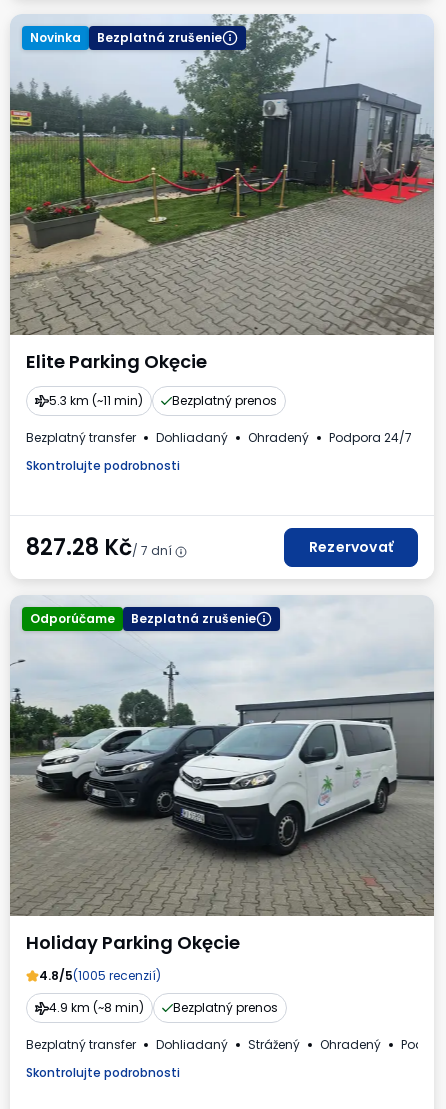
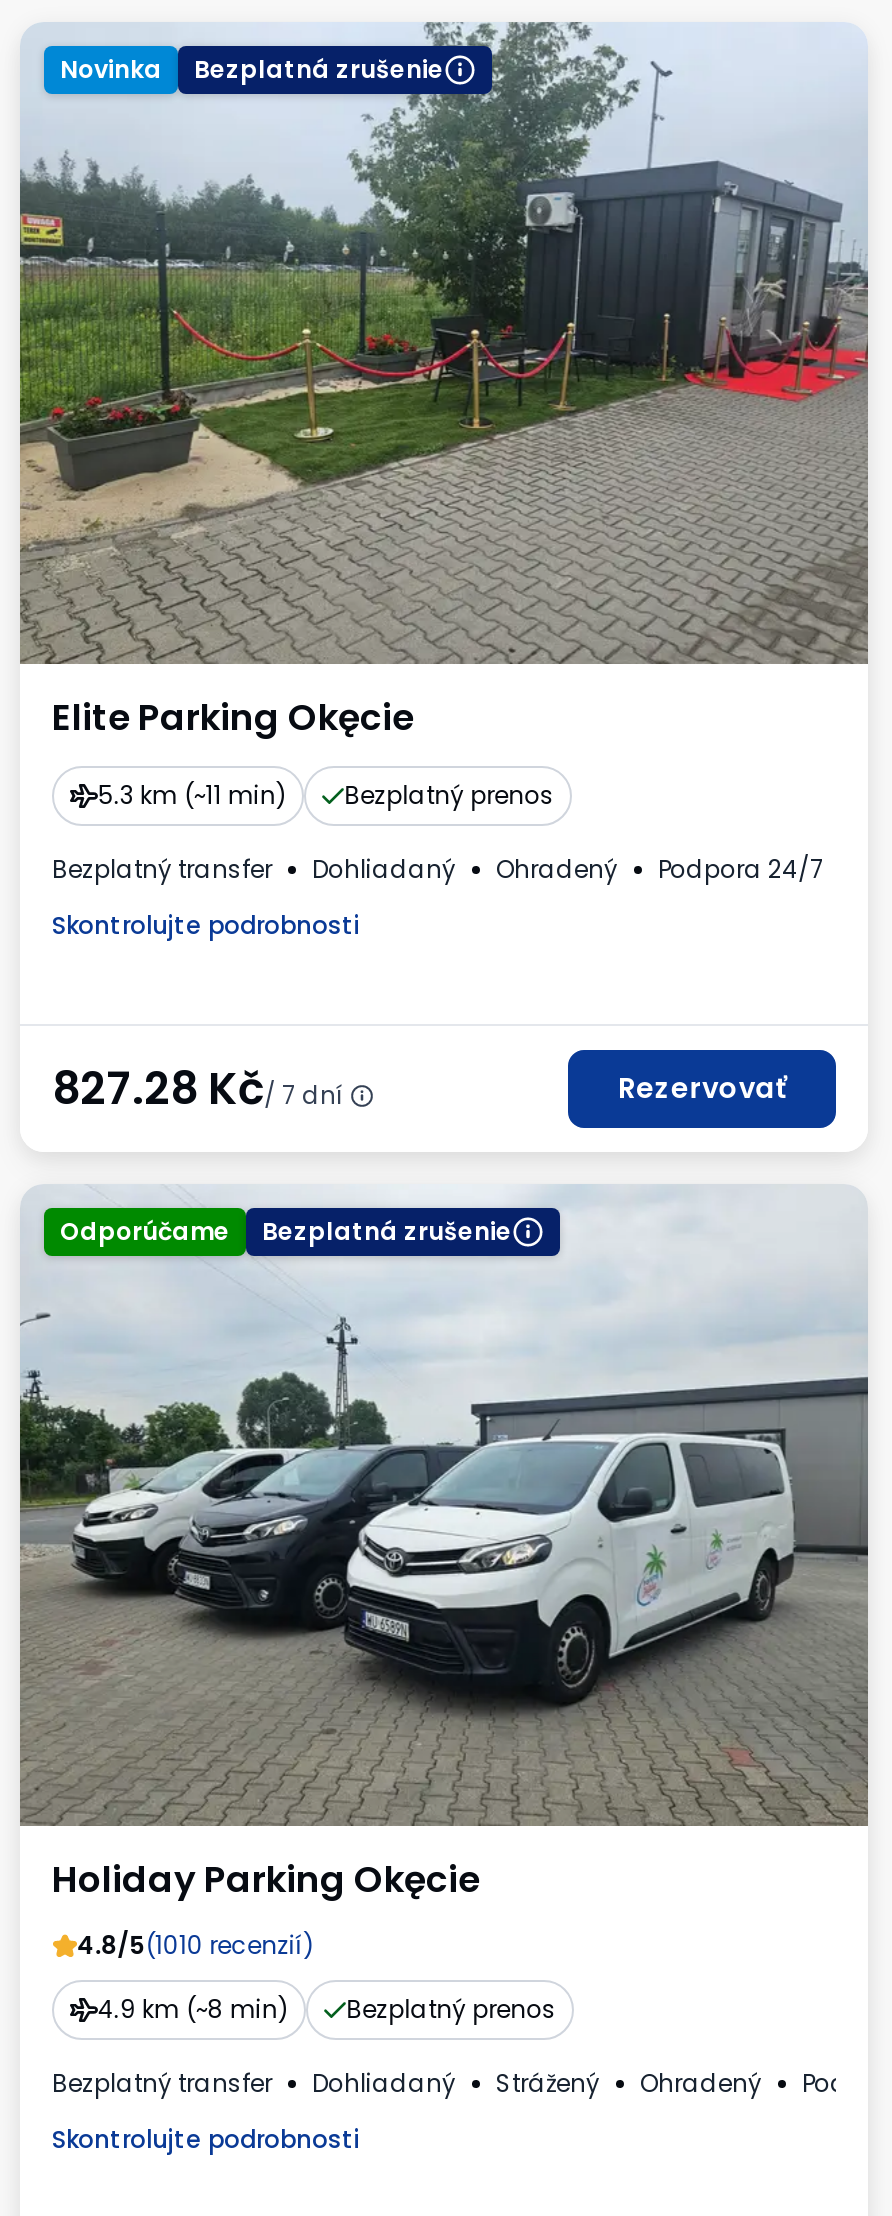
[39,967,161,984] 4.8/5(1005 recenzií) -> [77,1929,313,1963] 4.8/5(1010 recenzií)

